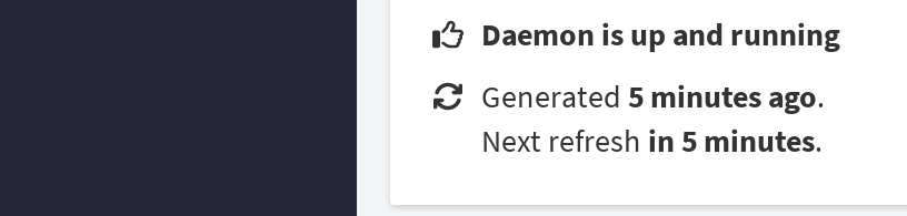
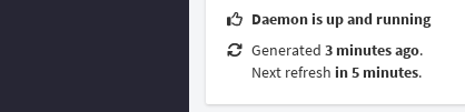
[481,76,824,116] Generated 5 minutes ago. -> [251,40,423,60] Generated 3 minutes ago.

